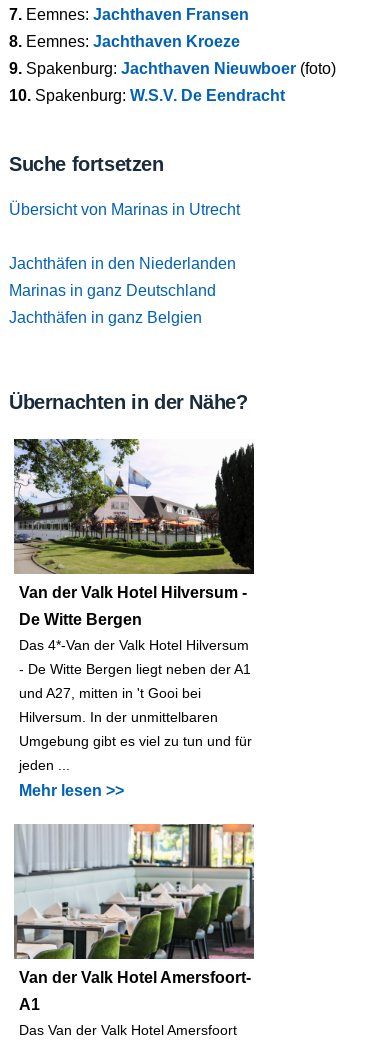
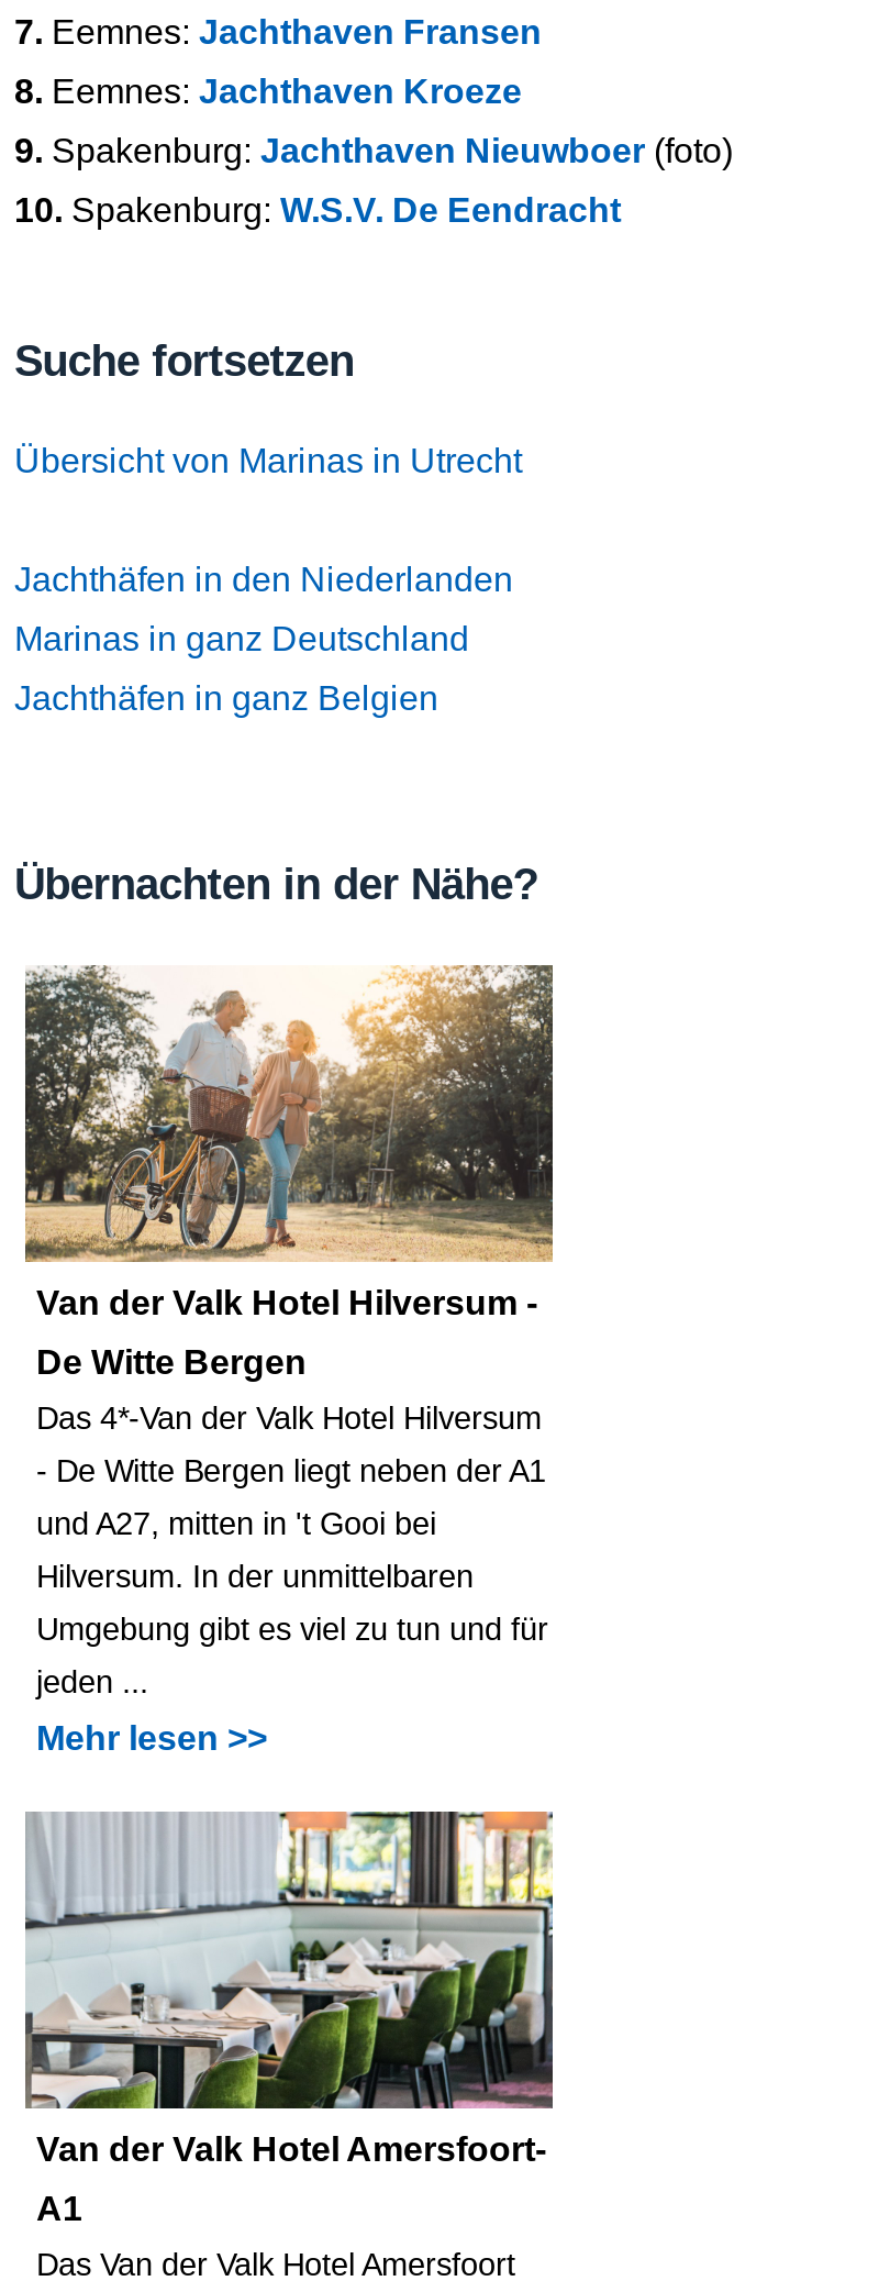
[13,438,255,575] [image] -> [23,963,555,1264] [image]

